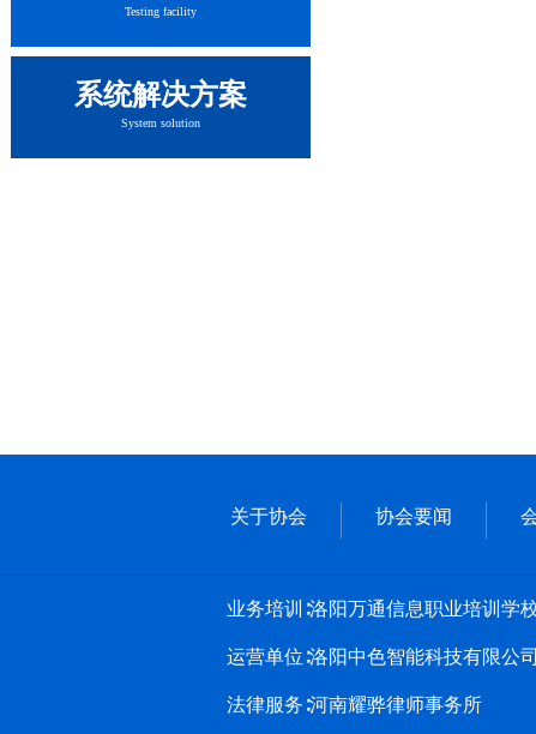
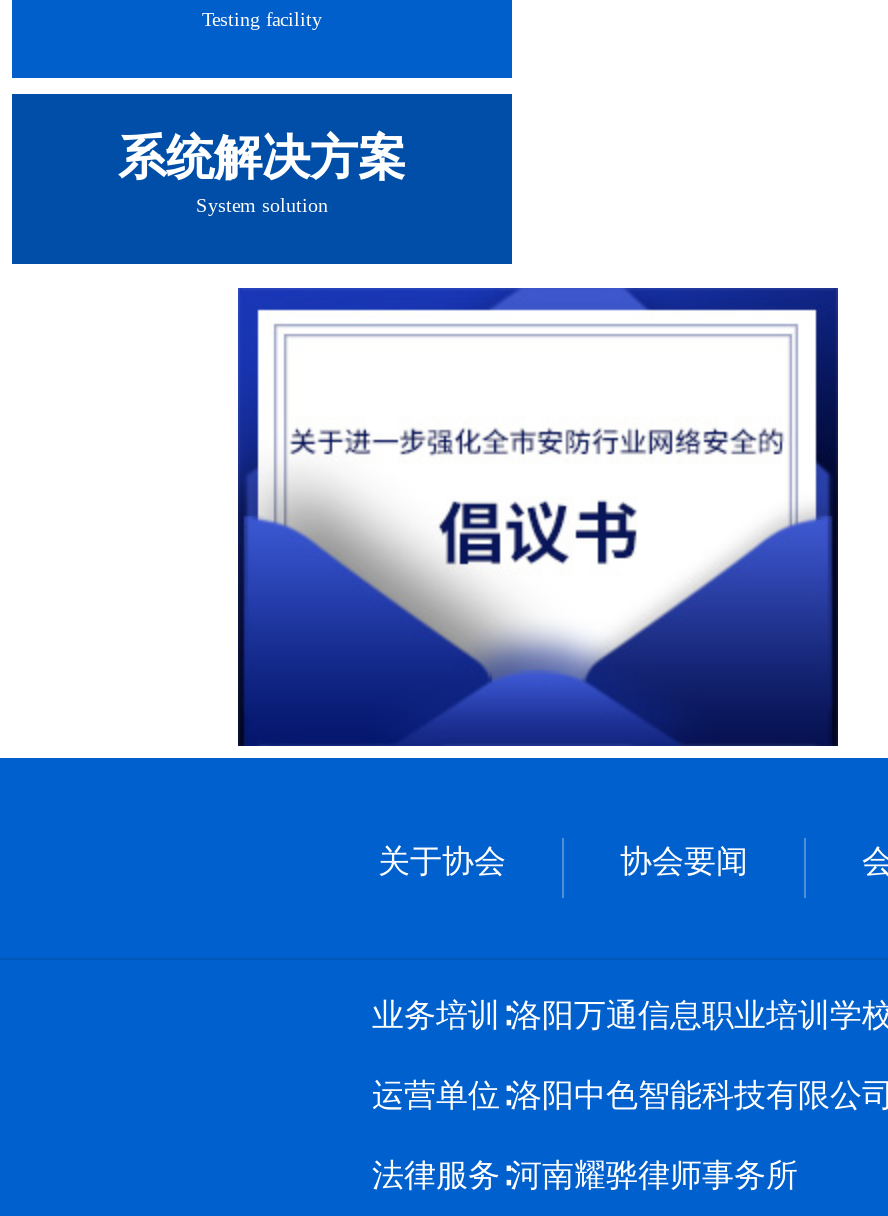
none -> [236,286,840,748] [image]

